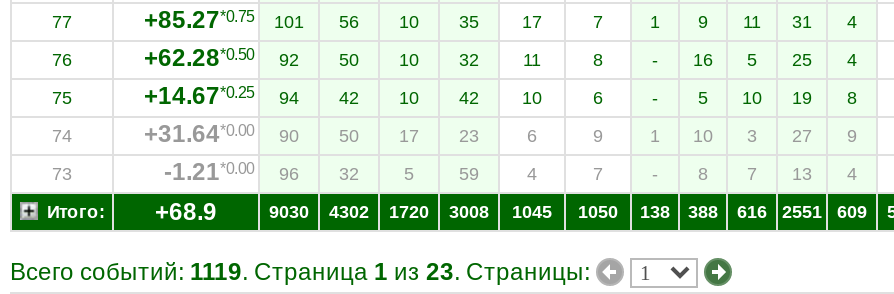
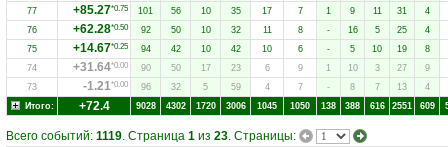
[155,198,217,226] +68.9 -> [78,99,109,113] +72.4
[269,202,309,222] 9030 -> [135,101,155,111] 9028
[449,202,489,222] 3008 -> [225,101,245,111] 3006

